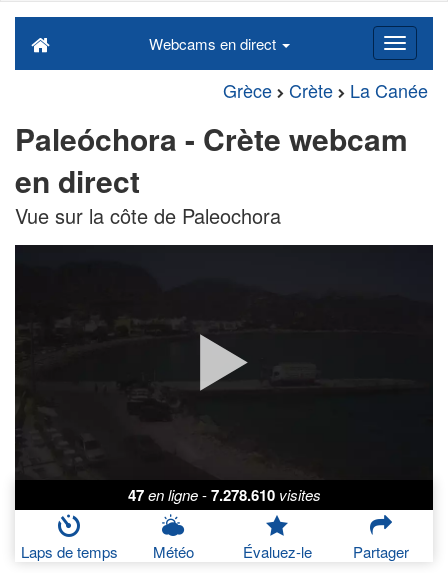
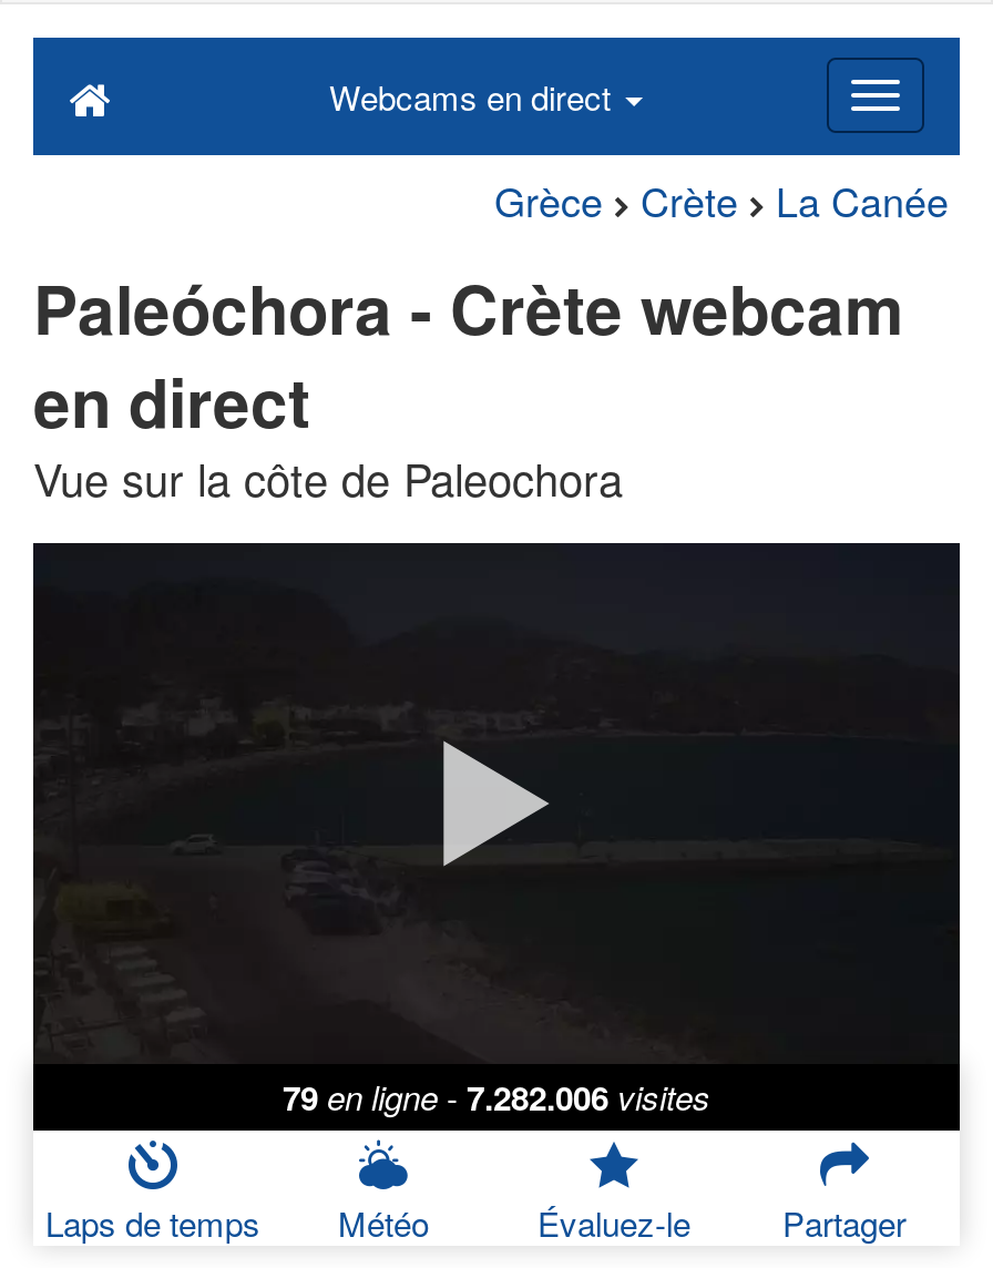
[127,484,320,506] 47 en ligne - 7.278.610 visites -> [283,1073,710,1122] 79 en ligne - 7.282.006 visites

